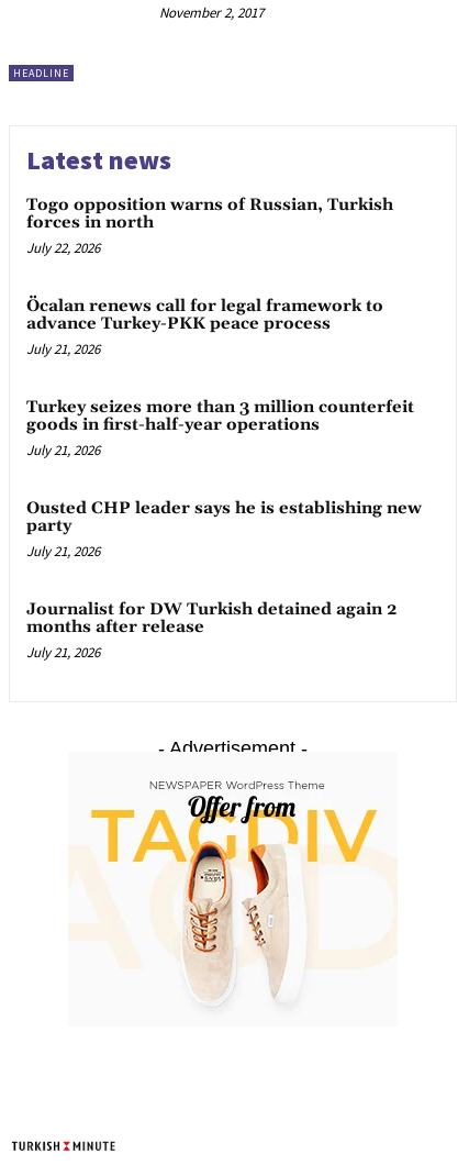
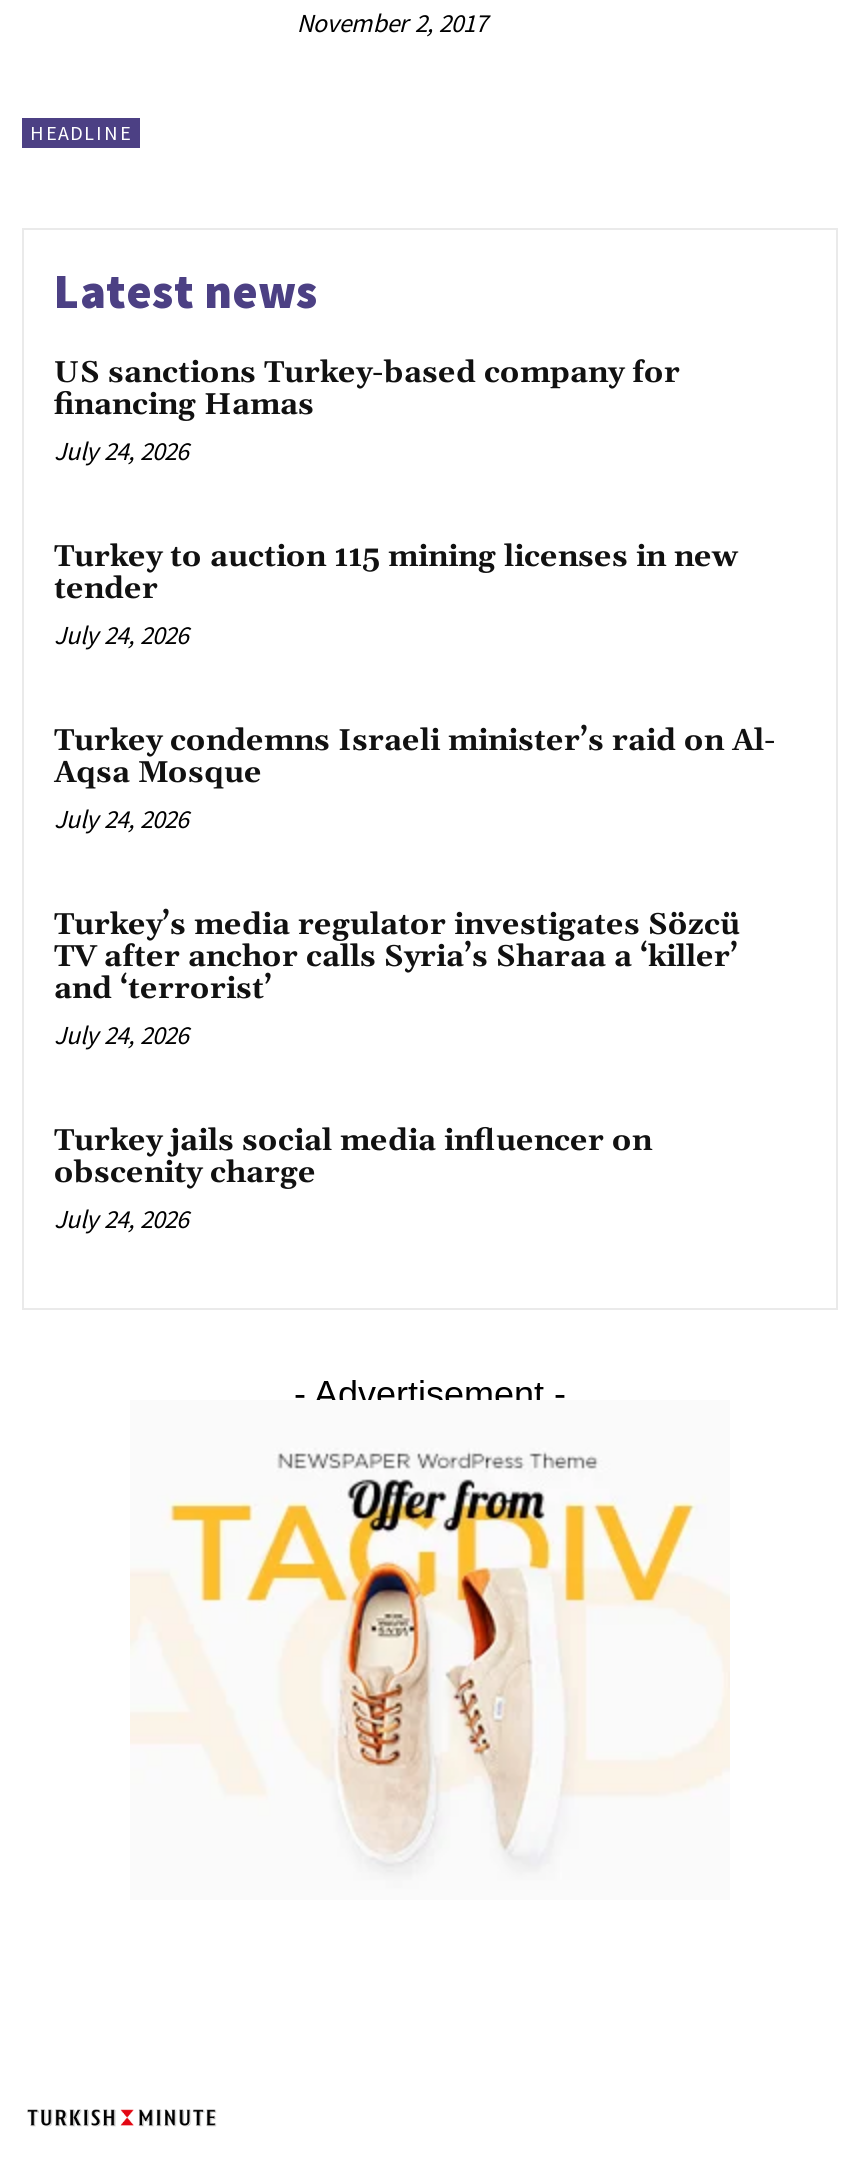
[26,195,393,258] Togo opposition warns of Russian, Turkish | forces in north | July 22, 2026 -> [54,355,680,469] US sanctions Turkey-based company for | financing Hamas | July 24, 2026
[26,296,383,359] Öcalan renews call for legal framework to | advance Turkey-PKK peace process | July 21, 2026 -> [54,539,738,653] Turkey to auction 115 mining licenses in new | tender | July 24, 2026
[26,397,414,460] Turkey seizes more than 3 million counterfeit | goods in first-half-year operations | July 21, 2026 -> [54,723,776,837] Turkey condemns Israeli minister’s raid on Al- | Aqsa Mosque | July 24, 2026
[26,498,422,561] Ousted CHP leader says he is establishing new | party | July 21, 2026 -> [54,907,740,1053] Turkey’s media regulator investigates Sözcü | TV after anchor calls Syria’s Sharaa a ‘killer’ | and ‘terrorist’ | July 24, 2026
[26,599,397,662] Journalist for DW Turkish detained again 2 | months after release | July 21, 2026 -> [54,1123,652,1237] Turkey jails social media influencer on | obscenity charge | July 24, 2026

